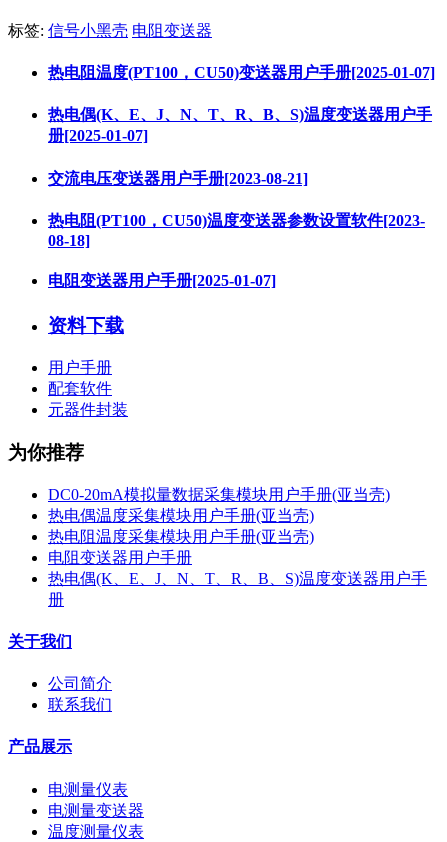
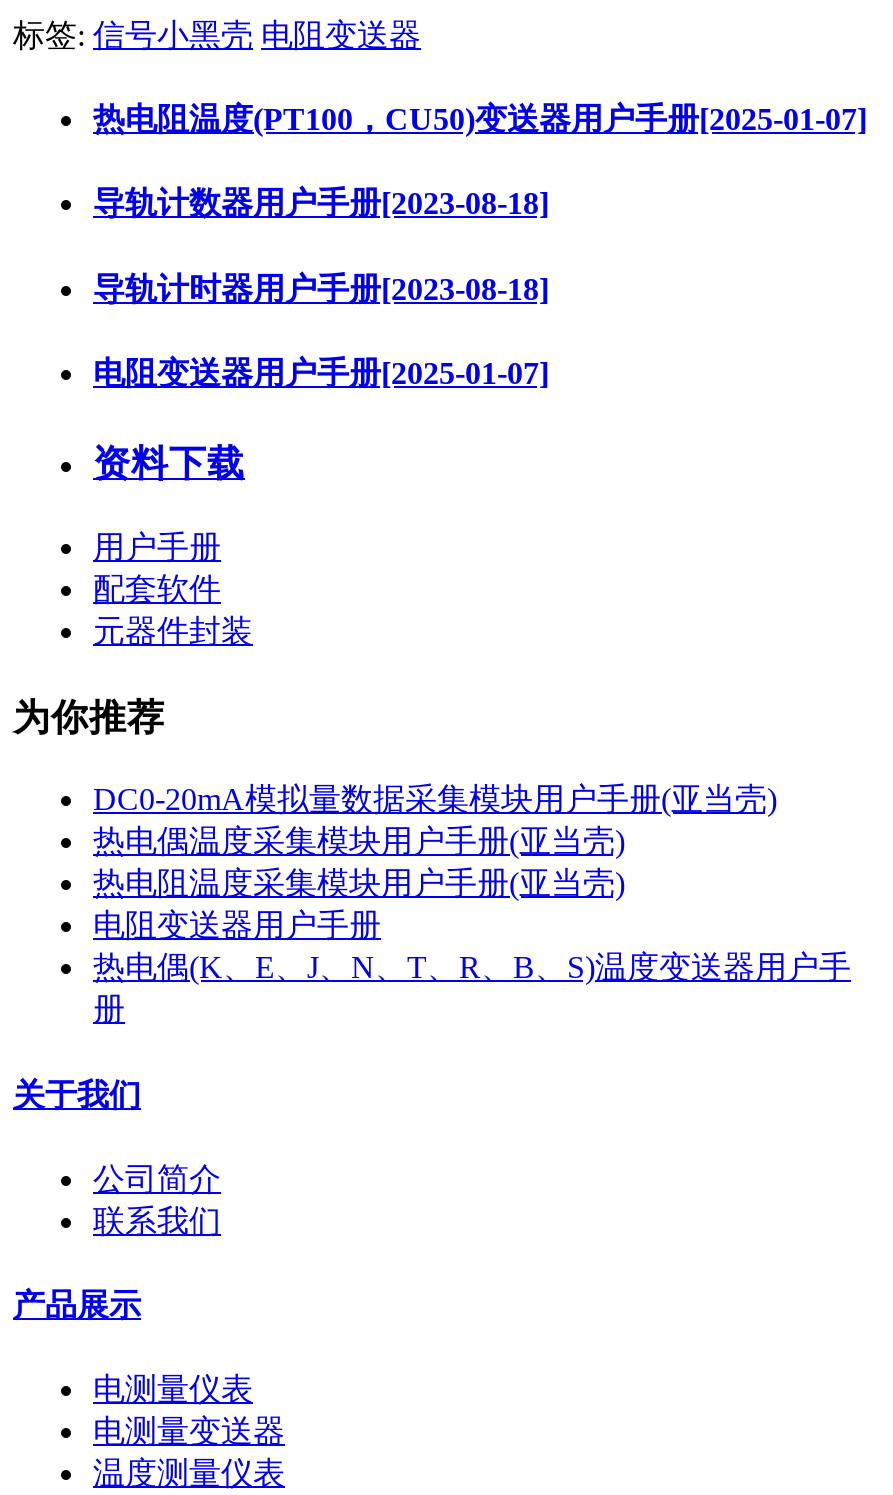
[48,106,432,249] 热电偶(K、E、J、N、T、R、B、S)温度变送器用户手 | 册[2025-01-07] | 交流电压变送器用户手册[2023-08-21] | 热电阻(PT100，CU50)温度变送器参数设置软件[2023- | 08-18] -> [93,187,549,305] 导轨计数器用户手册[2023-08-18] | 导轨计时器用户手册[2023-08-18]

